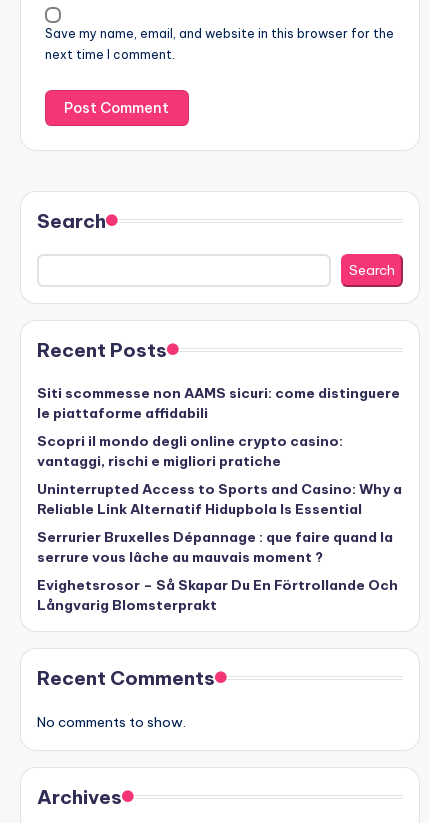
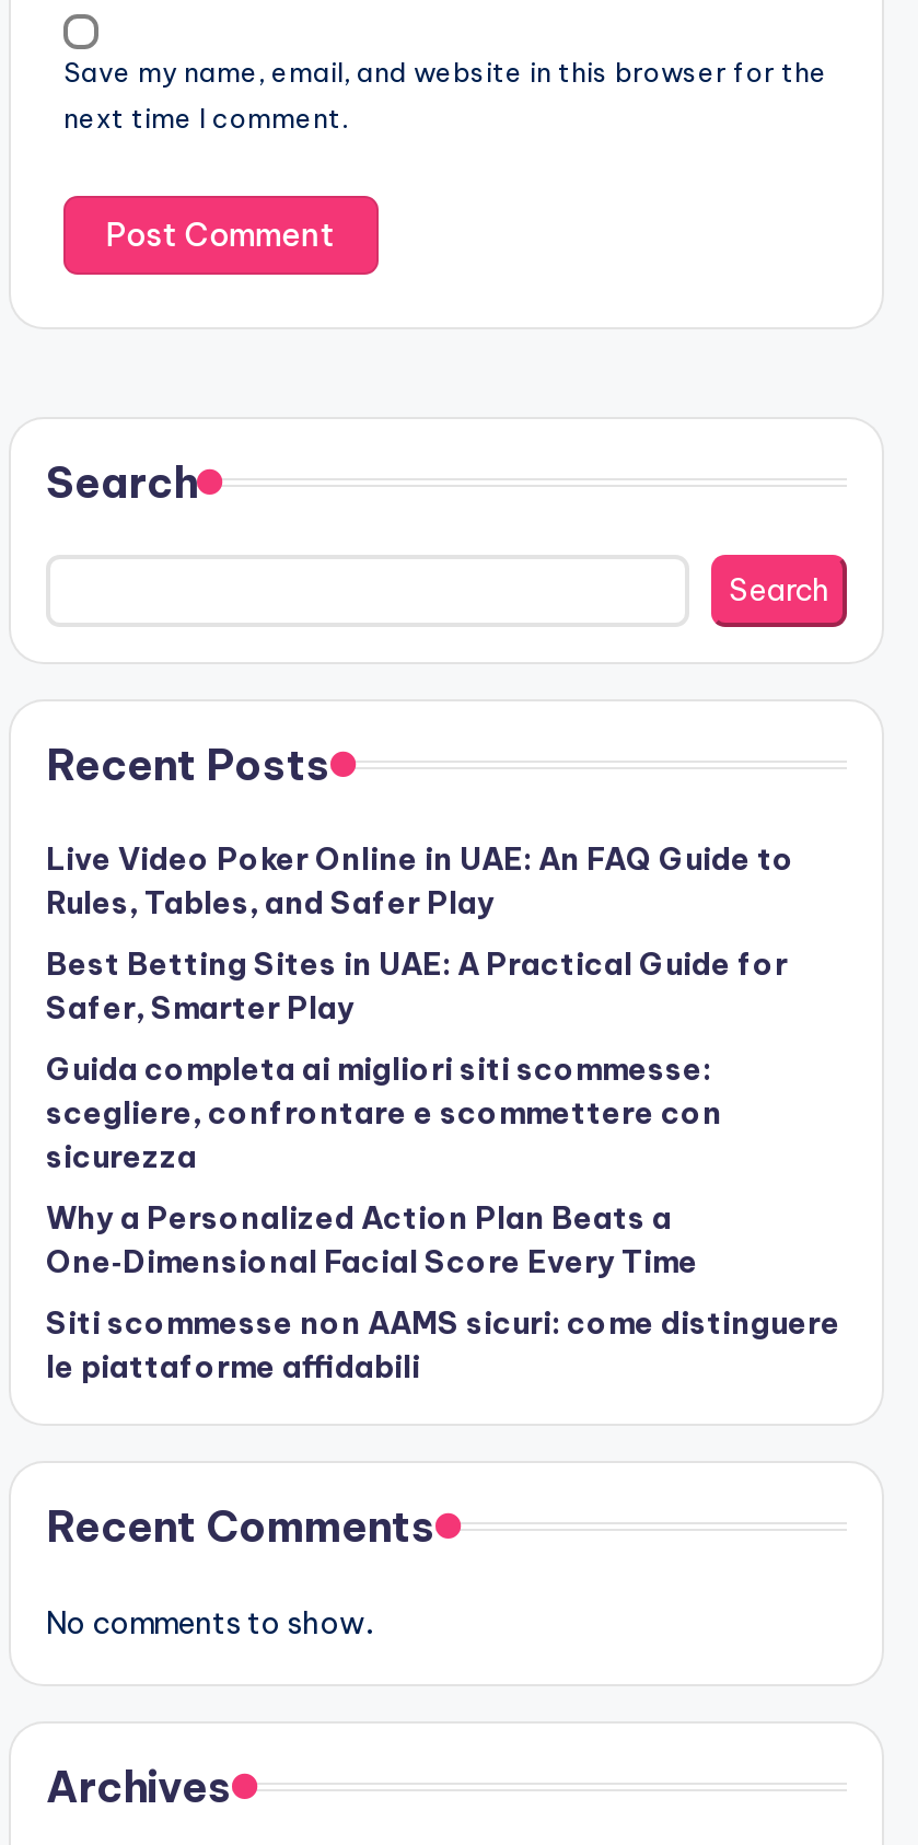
none -> [46,840,794,1282] Live Video Poker Online in UAE: An FAQ Guide to | Rules, Tables, and Safer Play | Best Betting Sites in UAE: A Practical Guide for | Safer, Smarter Play | Guida completa ai migliori siti scommesse: | scegliere, confrontare e scommettere con | sicurezza | Why a Personalized Action Plan Beats a | One‑Dimensional Facial Score Every Time
moved [37,384,400,422] -> [46,1304,840,1387]: Siti scommesse non AAMS sicuri: come distinguere | le piattaforme affidabili
[37,432,402,614] Scopri il mondo degli online crypto casino: | vantaggi, rischi e migliori pratiche | Uninterrupted Access to Sports and Casino: Why a | Reliable Link Alternatif Hidupbola Is Essential | Serrurier Bruxelles Dépannage : que faire quand la | serrure vous lâche au mauvais moment ? | Evighetsrosor – Så Skapar Du En Förtrollande Och | Långvarig Blomsterprakt -> none

